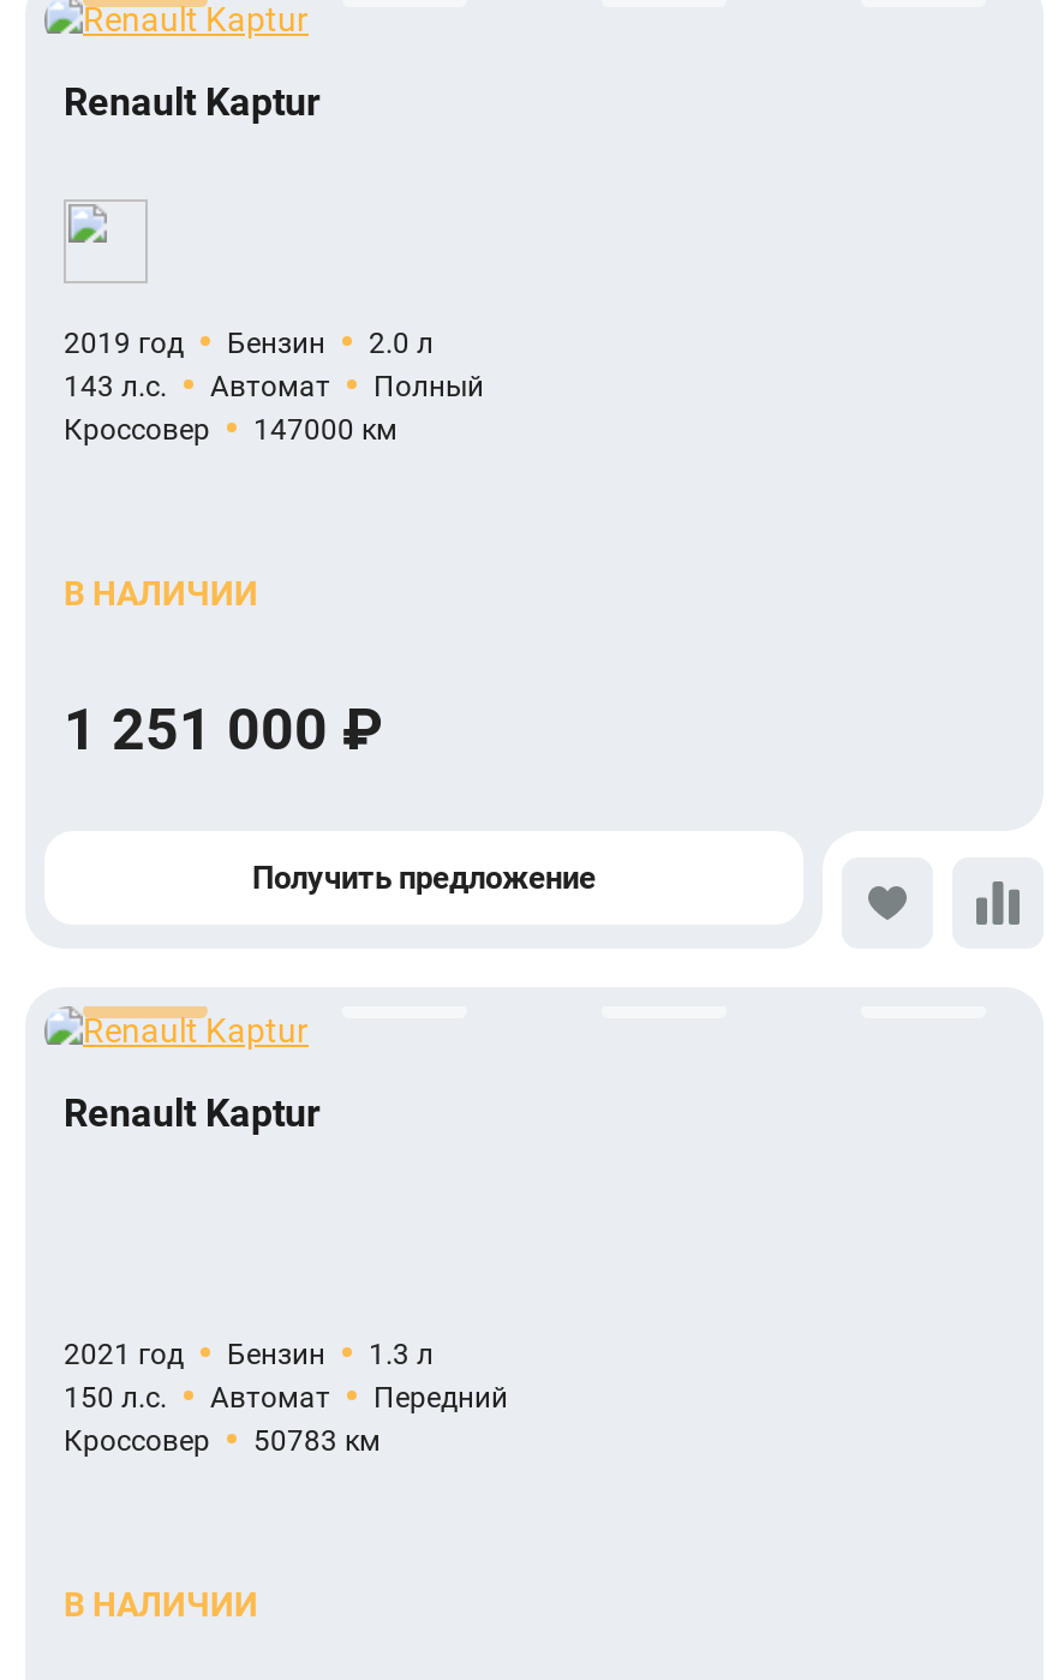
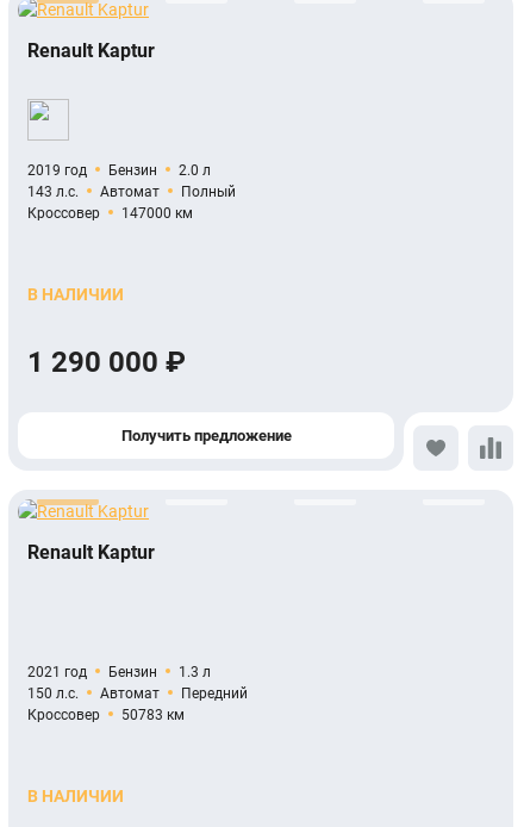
[64,696,383,763] 1 251 000 ₽ -> [27,345,186,379] 1 290 000 ₽

